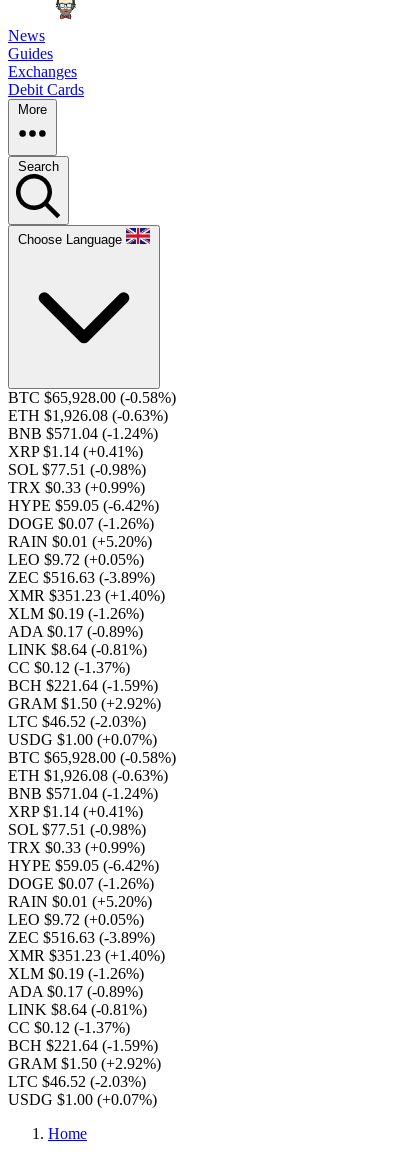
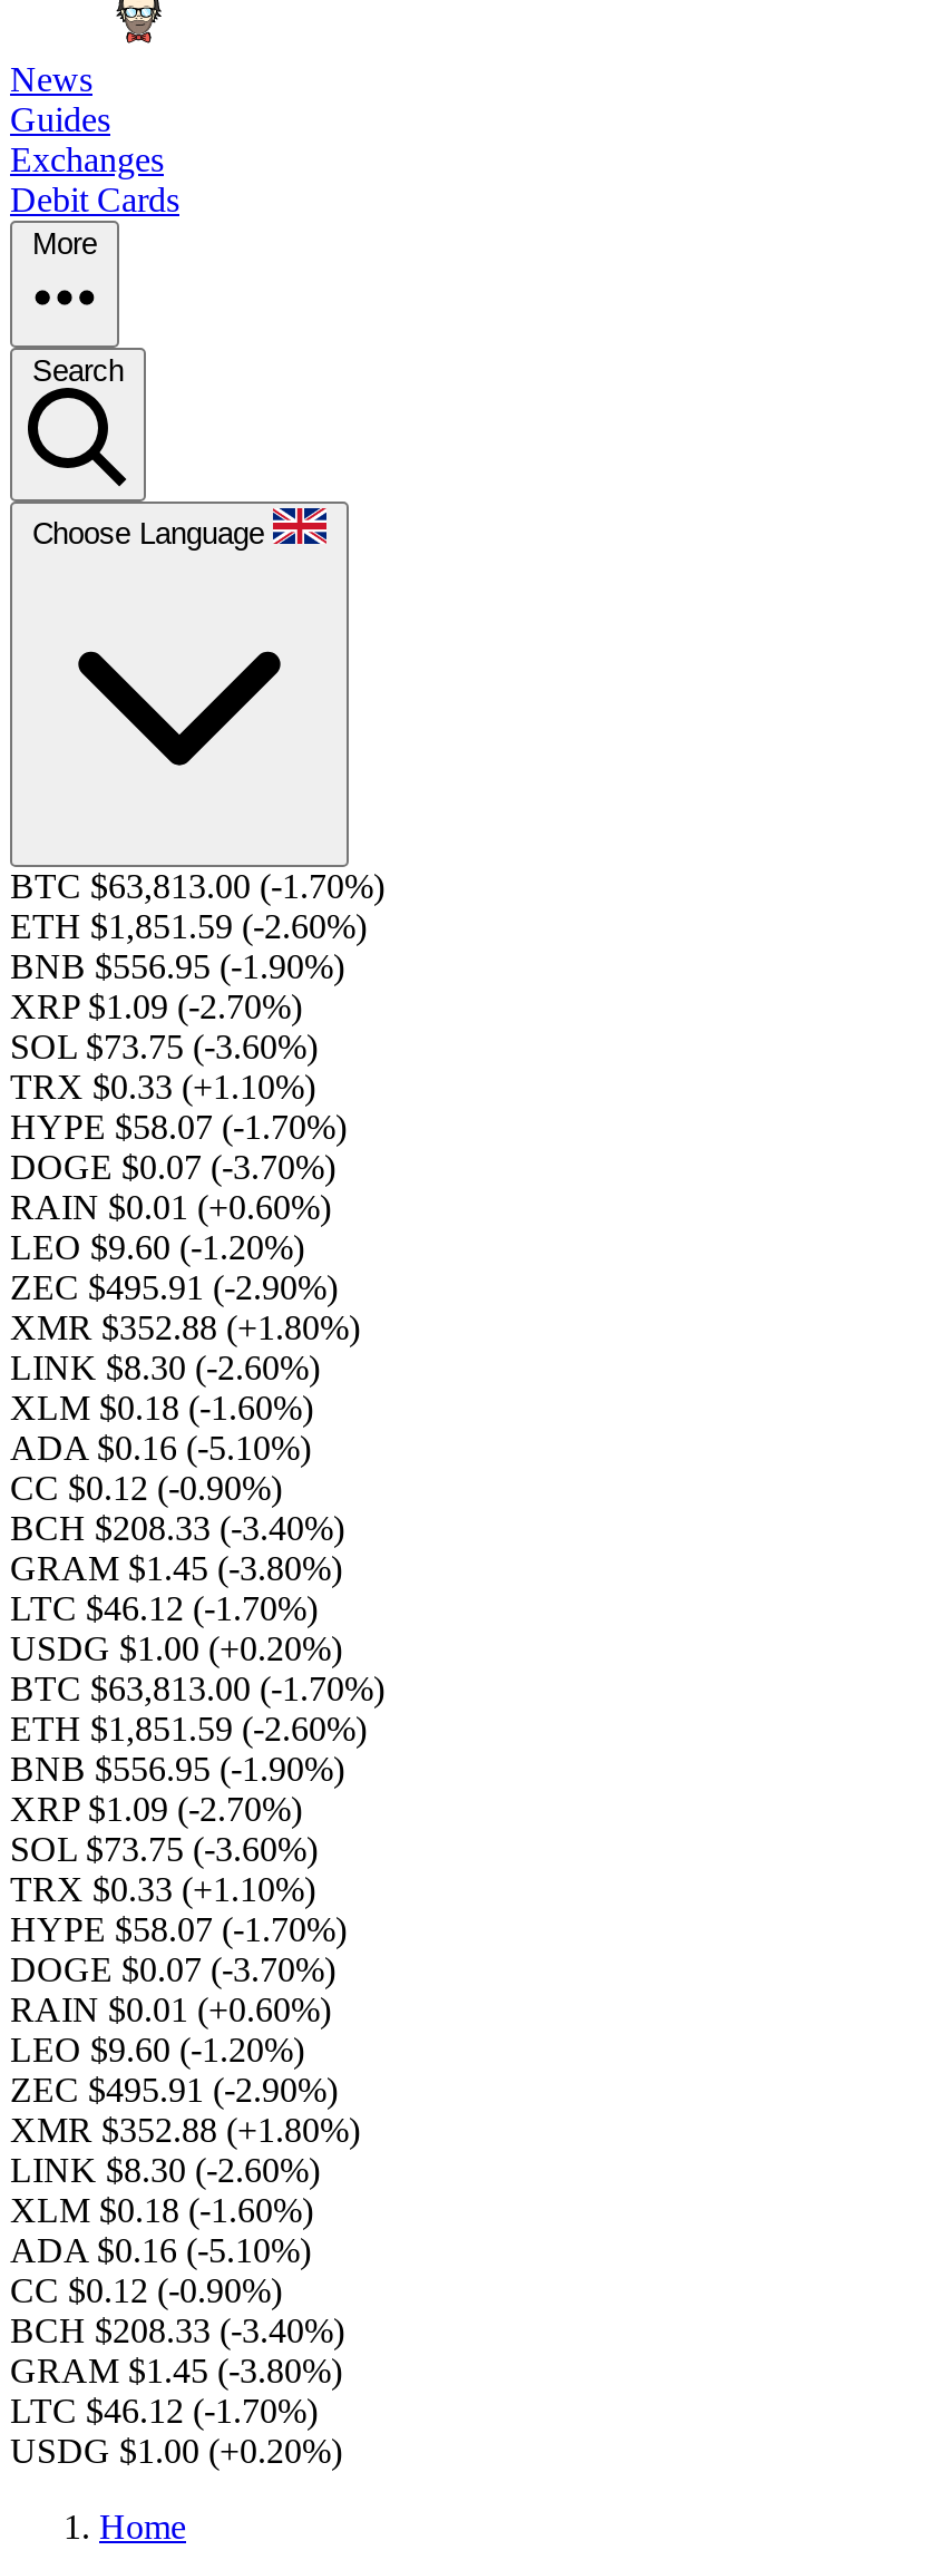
[8,389,176,1108] BTC $65,928.00(-0.58%) | ETH $1,926.08 (-0.63%) | BNB $571.04 (-1.24%) | XRP $1.14 (+0.41%) | SOL $77.51(-0.98%) | TRX $0.33 (+0.99%) | HYPE $59.05 (-6.42%) | DOGE $0.07 (-1.26%) | RAIN $0.01 (+5.20%) | LEO $9.72 (+0.05%) | ZEC $516.63 (-3.89%) | XMR $351.23(+1.40%) | XLM $0.19 (-1.26%) | ADA $0.17 (-0.89%) | LINK $8.64 (-0.81%) | CC $0.12 (-1.37%) | BCH $221.64 (-1.59%) | GRAM $1.50 (+2.92%) | LTC $46.52 (-2.03%) | USDG $1.00(+0.07%) | BTC $65,928.00 (-0.58%) | ETH $1,926.08 (-0.63%) | BNB $571.04 (-1.24%) | XRP $1.14 (+0.41%) | SOL $77.51(-0.98%) | TRX $0.33 (+0.99%) | HYPE $59.05 (-6.42%) | DOGE $0.07 (-1.26%) | RAIN $0.01 (+5.20%) | LEO $9.72 (+0.05%) | ZEC $516.63 (-3.89%) | XMR $351.23(+1.40%) | XLM $0.19 (-1.26%) | ADA $0.17 (-0.89%) | LINK $8.64 (-0.81%) | CC $0.12 (-1.37%) | BCH $221.64 (-1.59%) | GRAM $1.50 (+2.92%) | LTC $46.52 (-2.03%) | USDG $1.00(+0.07%) -> [10,867,384,2470] BTC $63,813.00(-1.70%) | ETH $1,851.59 (-2.60%) | BNB $556.95 (-1.90%) | XRP $1.09 (-2.70%) | SOL $73.75(-3.60%) | TRX $0.33 (+1.10%) | HYPE $58.07 (-1.70%) | DOGE $0.07 (-3.70%) | RAIN $0.01 (+0.60%) | LEO $9.60 (-1.20%) | ZEC $495.91 (-2.90%) | XMR $352.88(+1.80%) | LINK $8.30 (-2.60%) | XLM $0.18 (-1.60%) | ADA $0.16 (-5.10%) | CC $0.12 (-0.90%) | BCH $208.33 (-3.40%) | GRAM $1.45 (-3.80%) | LTC $46.12 (-1.70%) | USDG $1.00(+0.20%) | BTC $63,813.00 (-1.70%) | ETH $1,851.59 (-2.60%) | BNB $556.95 (-1.90%) | XRP $1.09 (-2.70%) | SOL $73.75(-3.60%) | TRX $0.33 (+1.10%) | HYPE $58.07 (-1.70%) | DOGE $0.07 (-3.70%) | RAIN $0.01 (+0.60%) | LEO $9.60 (-1.20%) | ZEC $495.91 (-2.90%) | XMR $352.88(+1.80%) | LINK $8.30 (-2.60%) | XLM $0.18 (-1.60%) | ADA $0.16 (-5.10%) | CC $0.12 (-0.90%) | BCH $208.33 (-3.40%) | GRAM $1.45 (-3.80%) | LTC $46.12 (-1.70%) | USDG $1.00(+0.20%)

